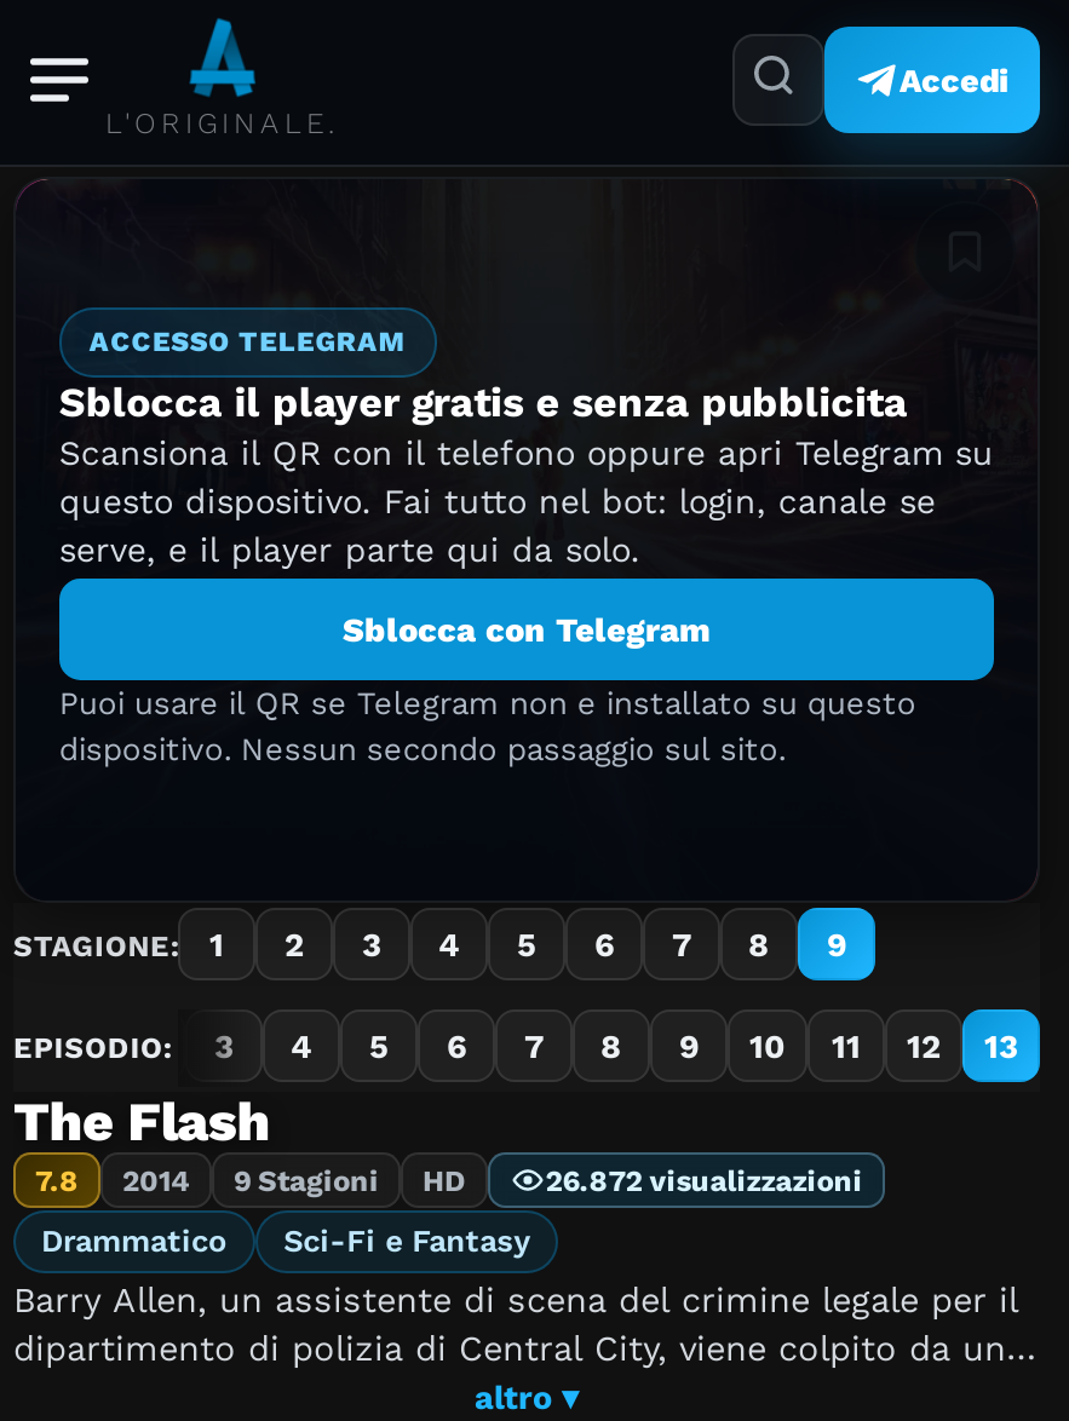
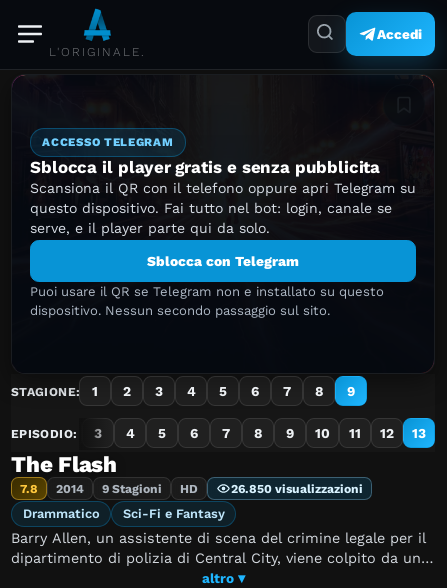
[545,1163,862,1197] 26.872 visualizzazioni -> [231,482,363,496] 26.850 visualizzazioni

